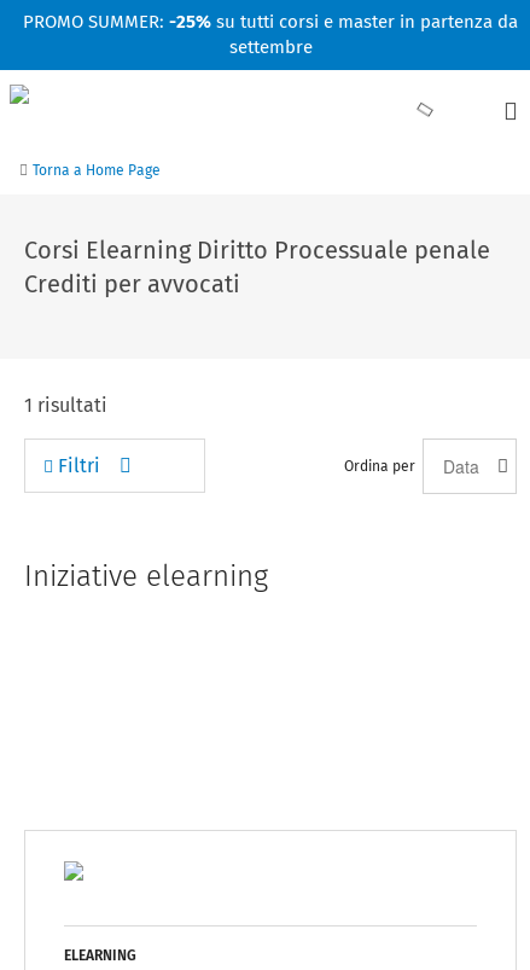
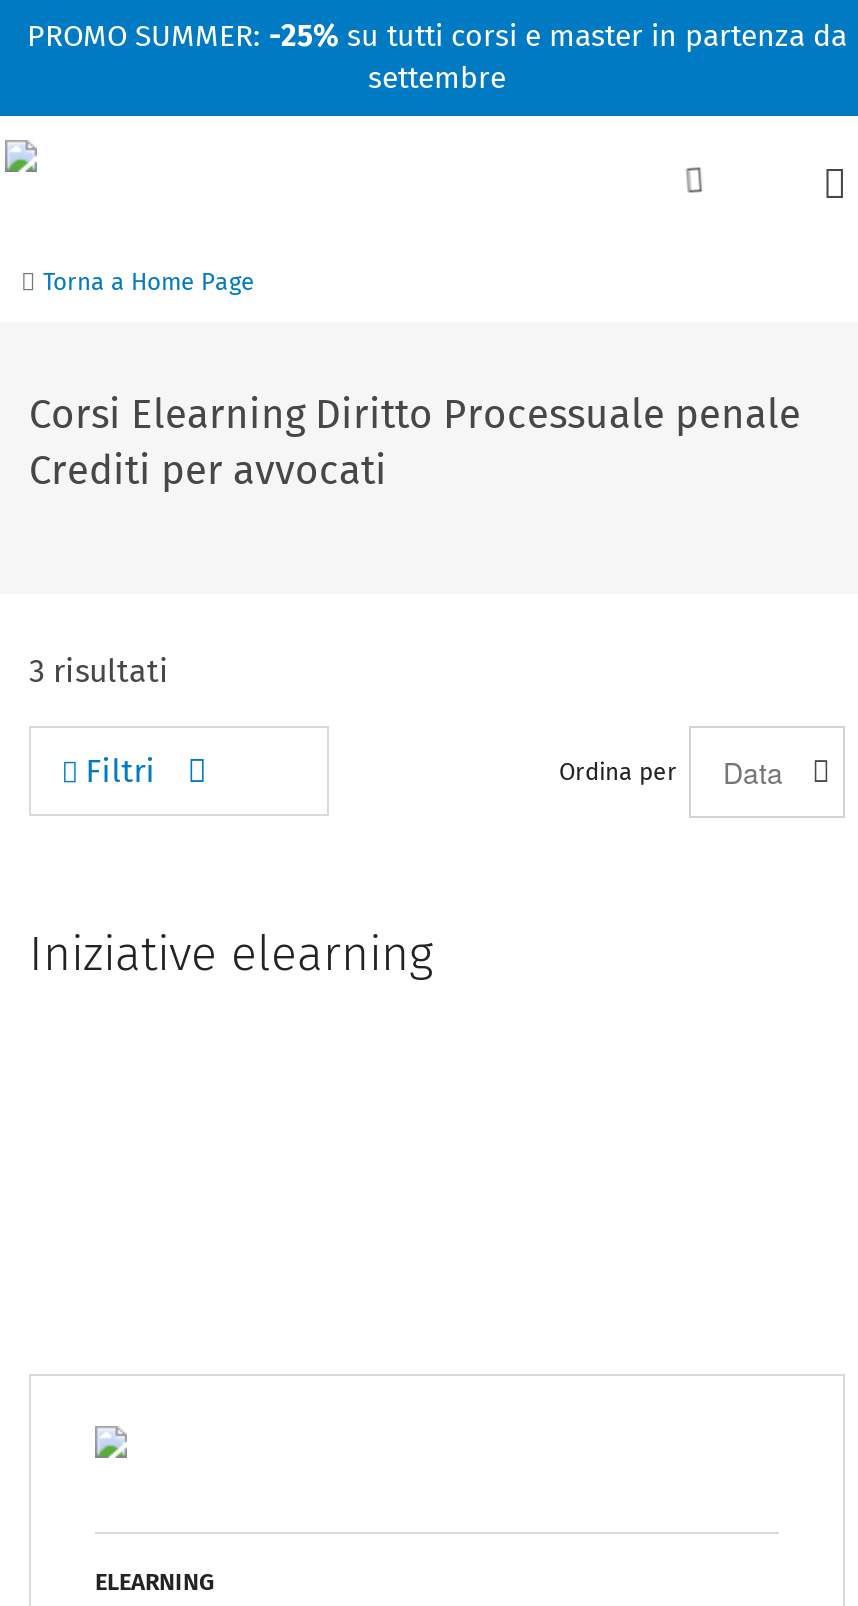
[24,394,107,417] 1 risultati -> [29,652,169,690] 3 risultati

